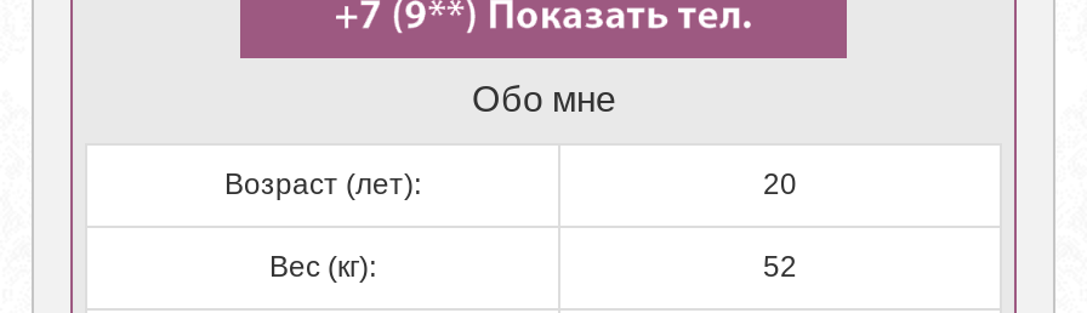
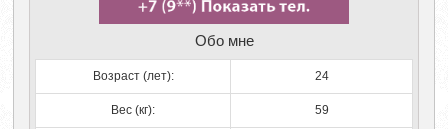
[763,167,797,201] 20 -> [314,69,328,83] 24
[763,250,797,284] 52 -> [314,103,328,117] 59

